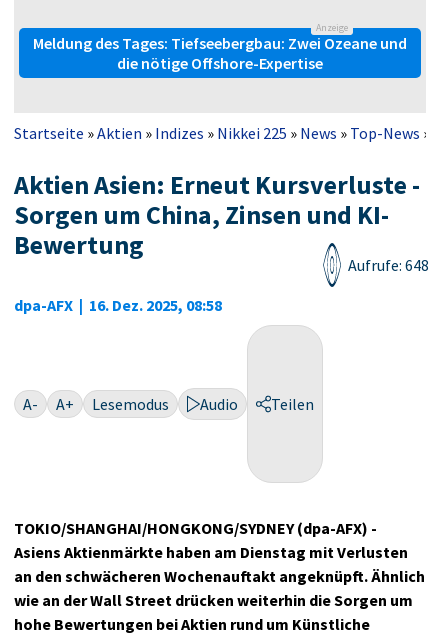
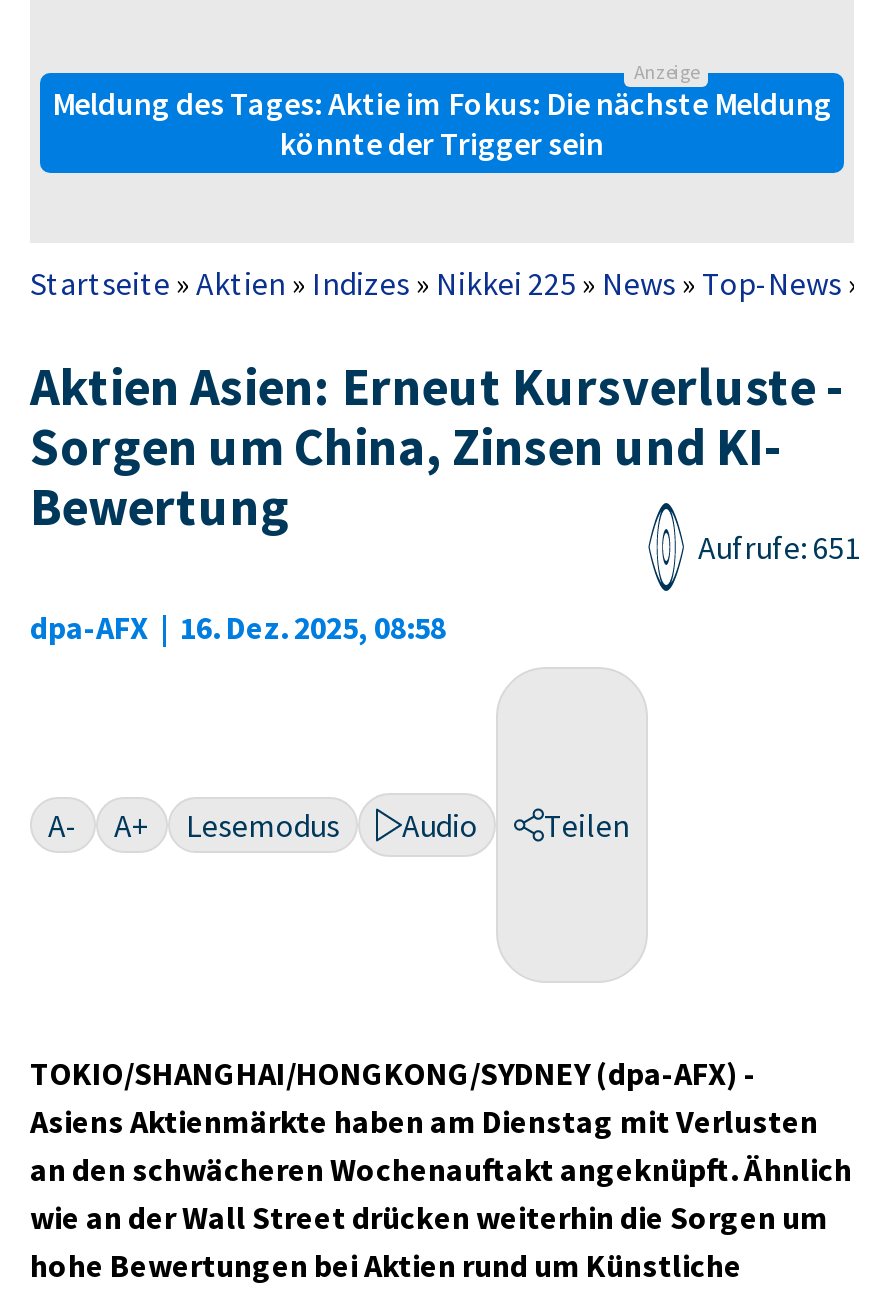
[33,33,407,73] Meldung des Tages: Tiefseebergbau: Zwei Ozeane und | die nötige Offshore-Expertise -> [52,82,832,162] Meldung des Tages: Aktie im Fokus: Die nächste Meldung | könnte der Trigger sein
[348,255,429,275] Aufrufe: 648 -> [698,527,860,567] Aufrufe: 651

